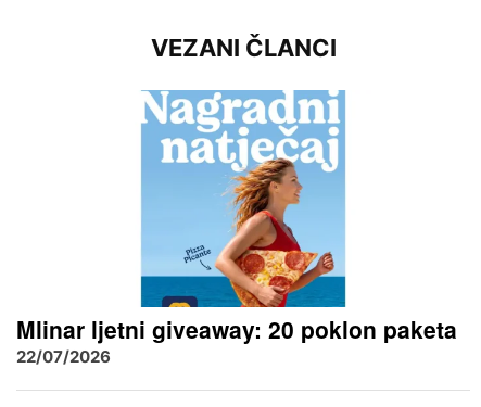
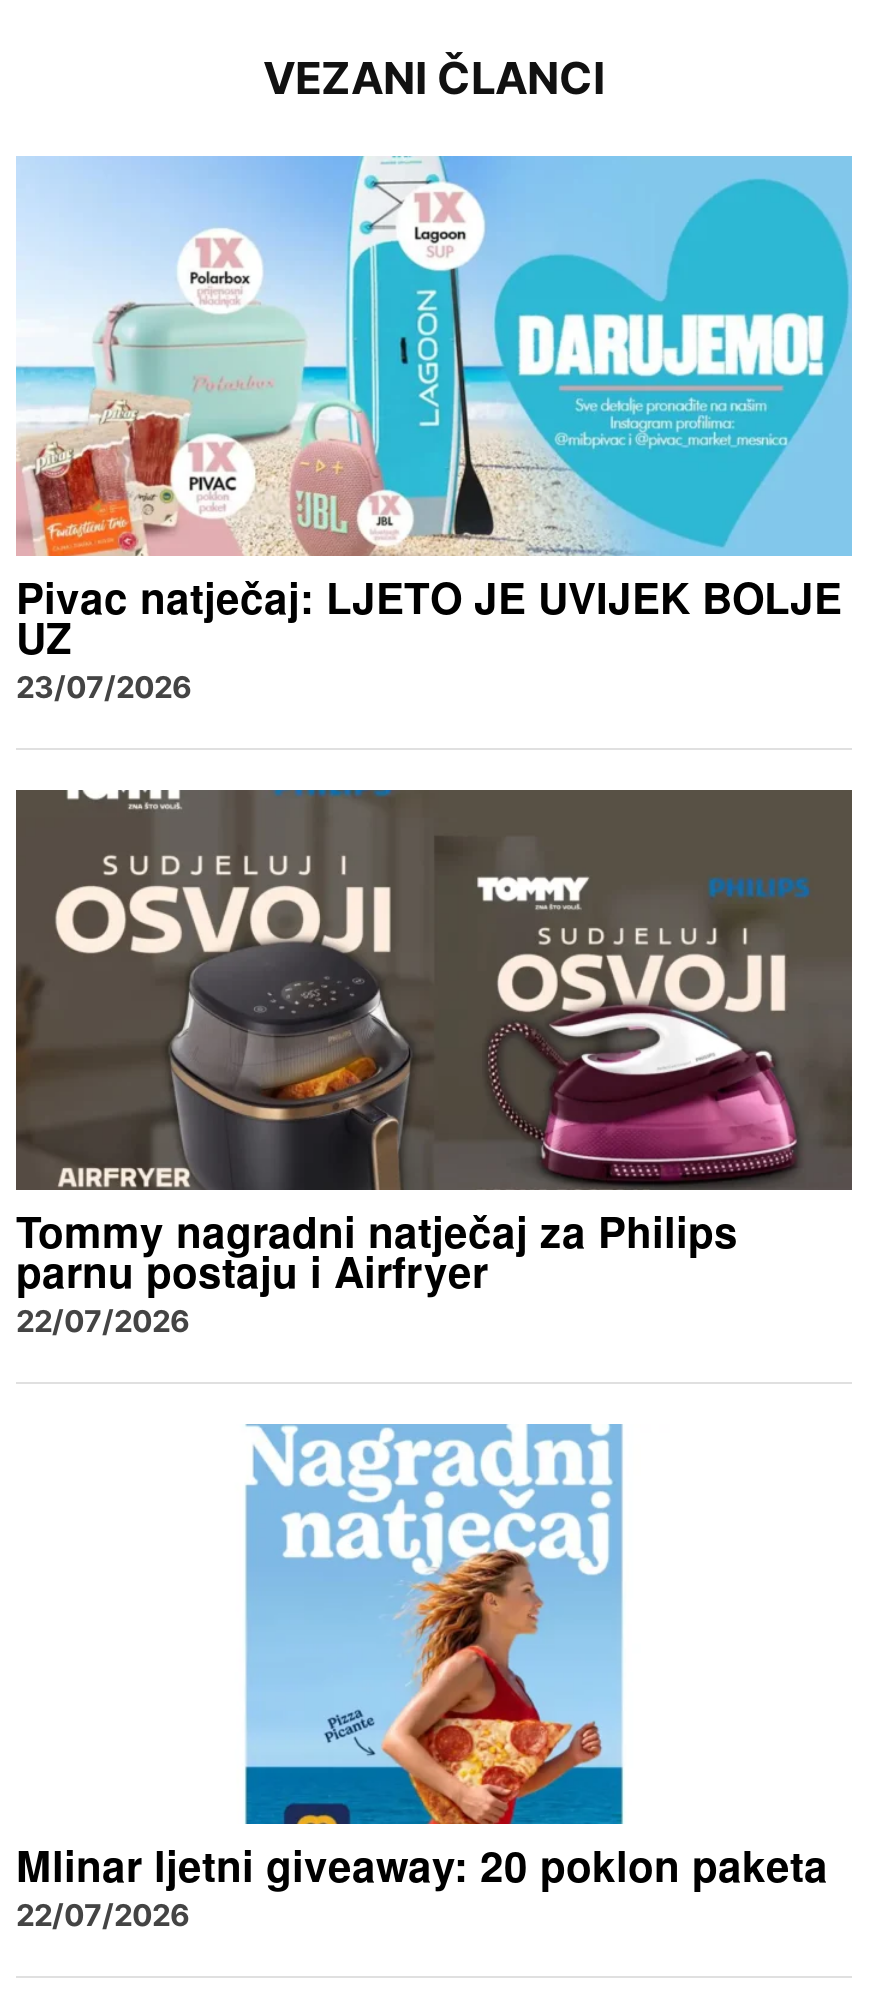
none -> [14,154,854,706] [image] | Pivac natječaj: LJETO JE UVIJEK BOLJE | UZ | 23/07/2026
none -> [14,788,854,1340] [image] | Tommy nagradni natječaj za Philips | parnu postaju i Airfryer | 22/07/2026

